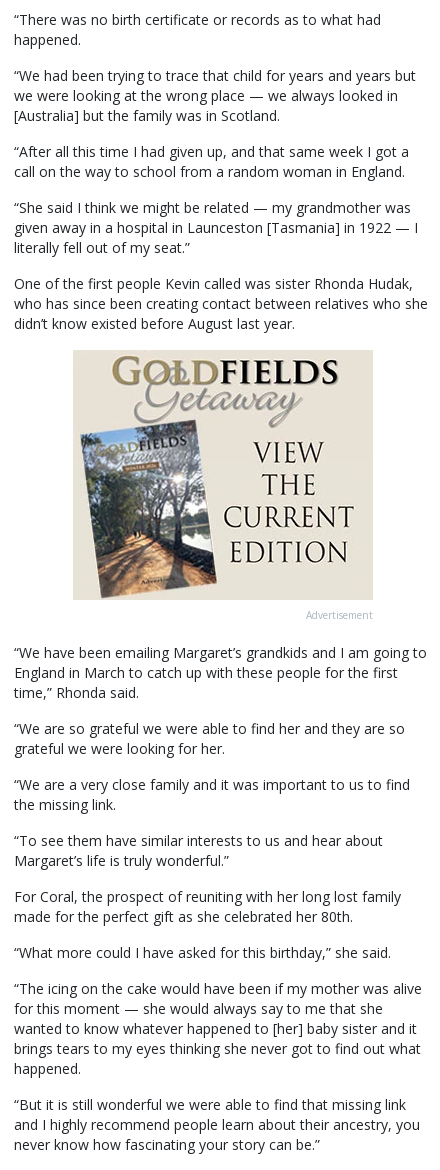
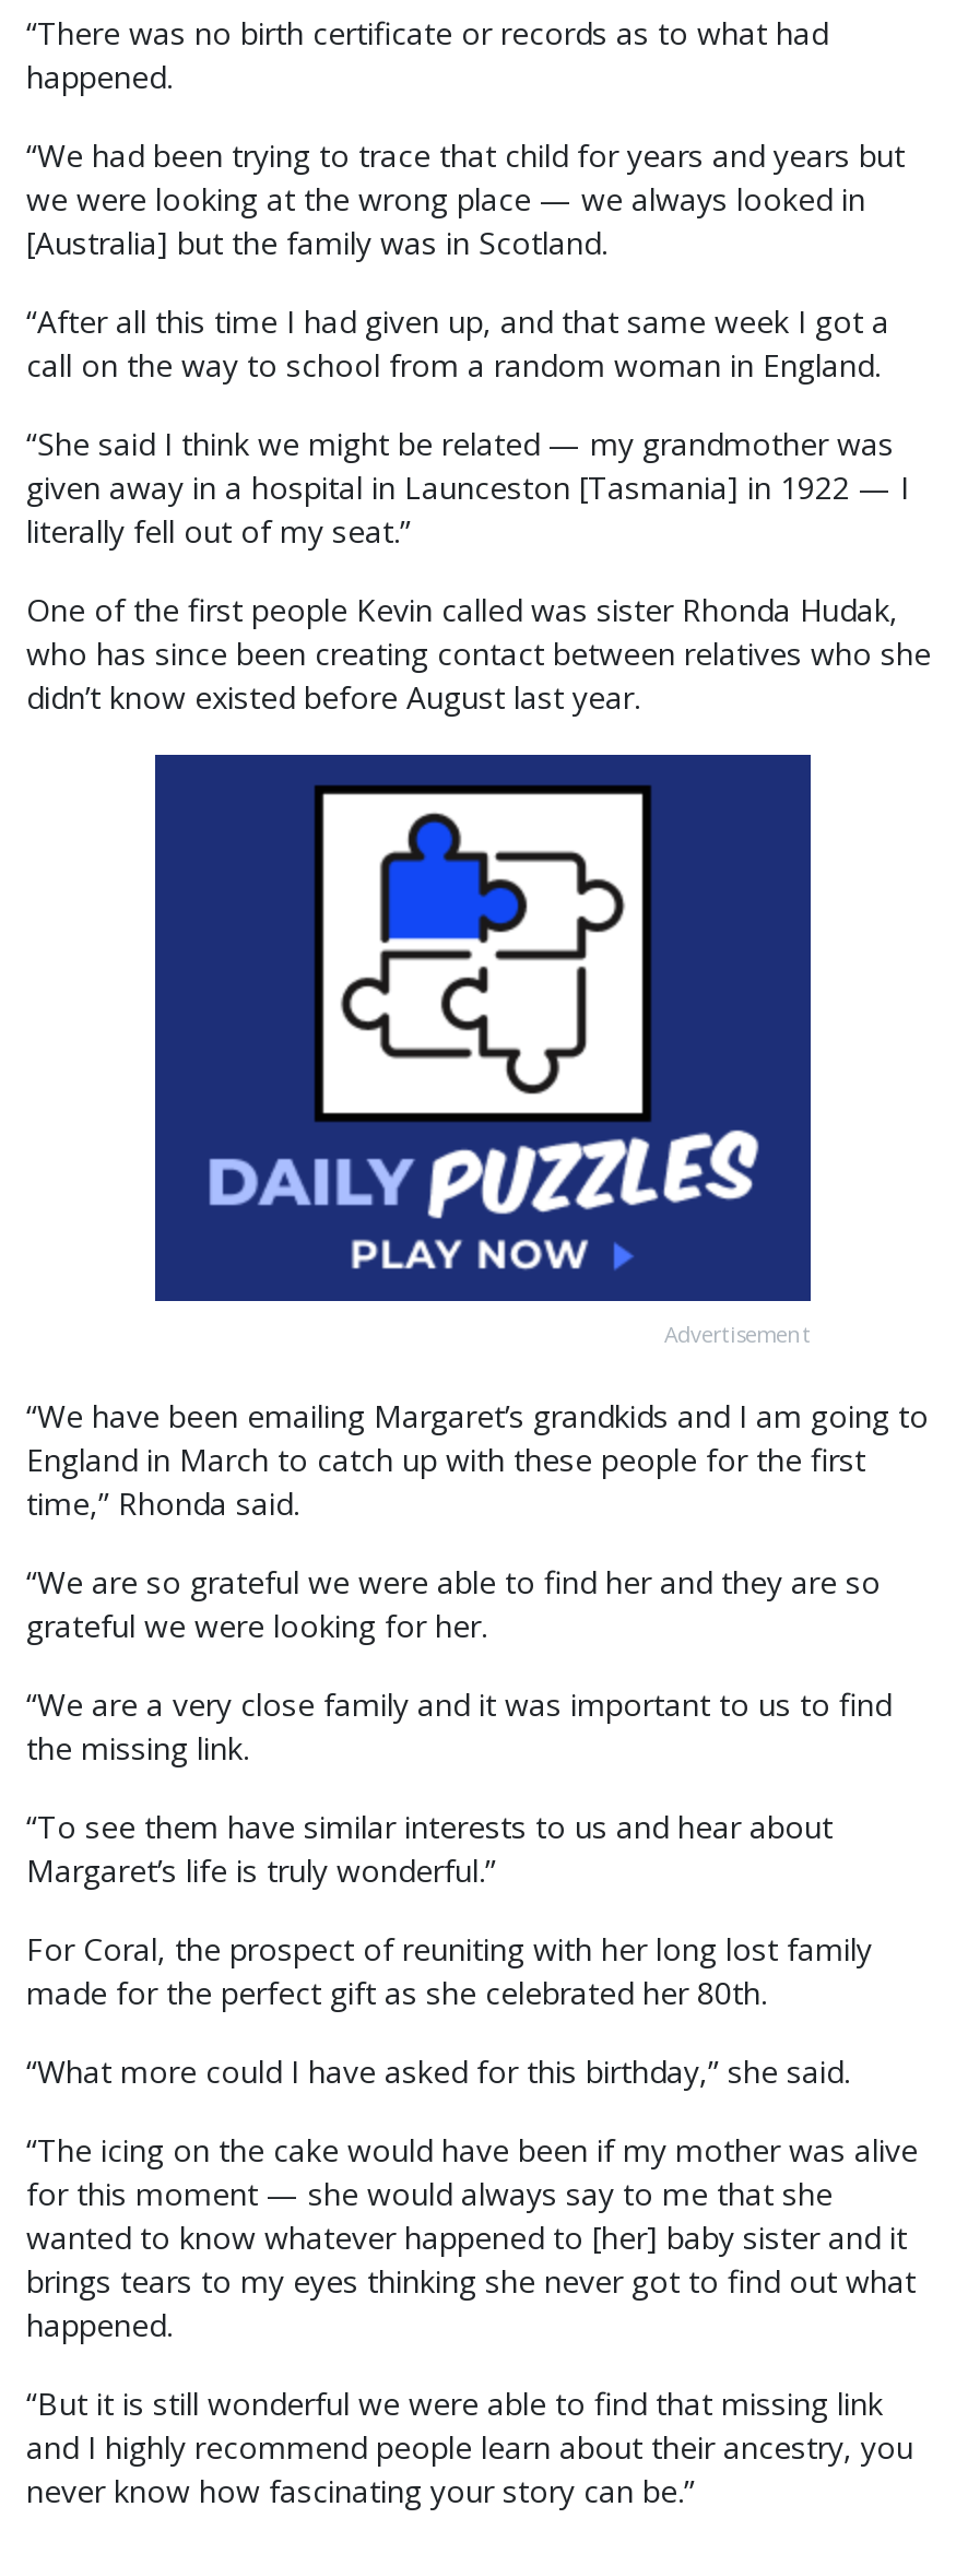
[73,350,373,601] [image] -> [153,752,813,1304] [image]

